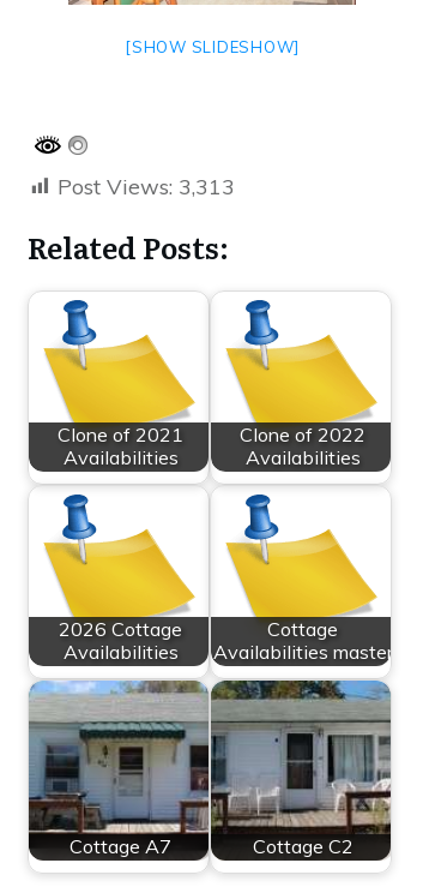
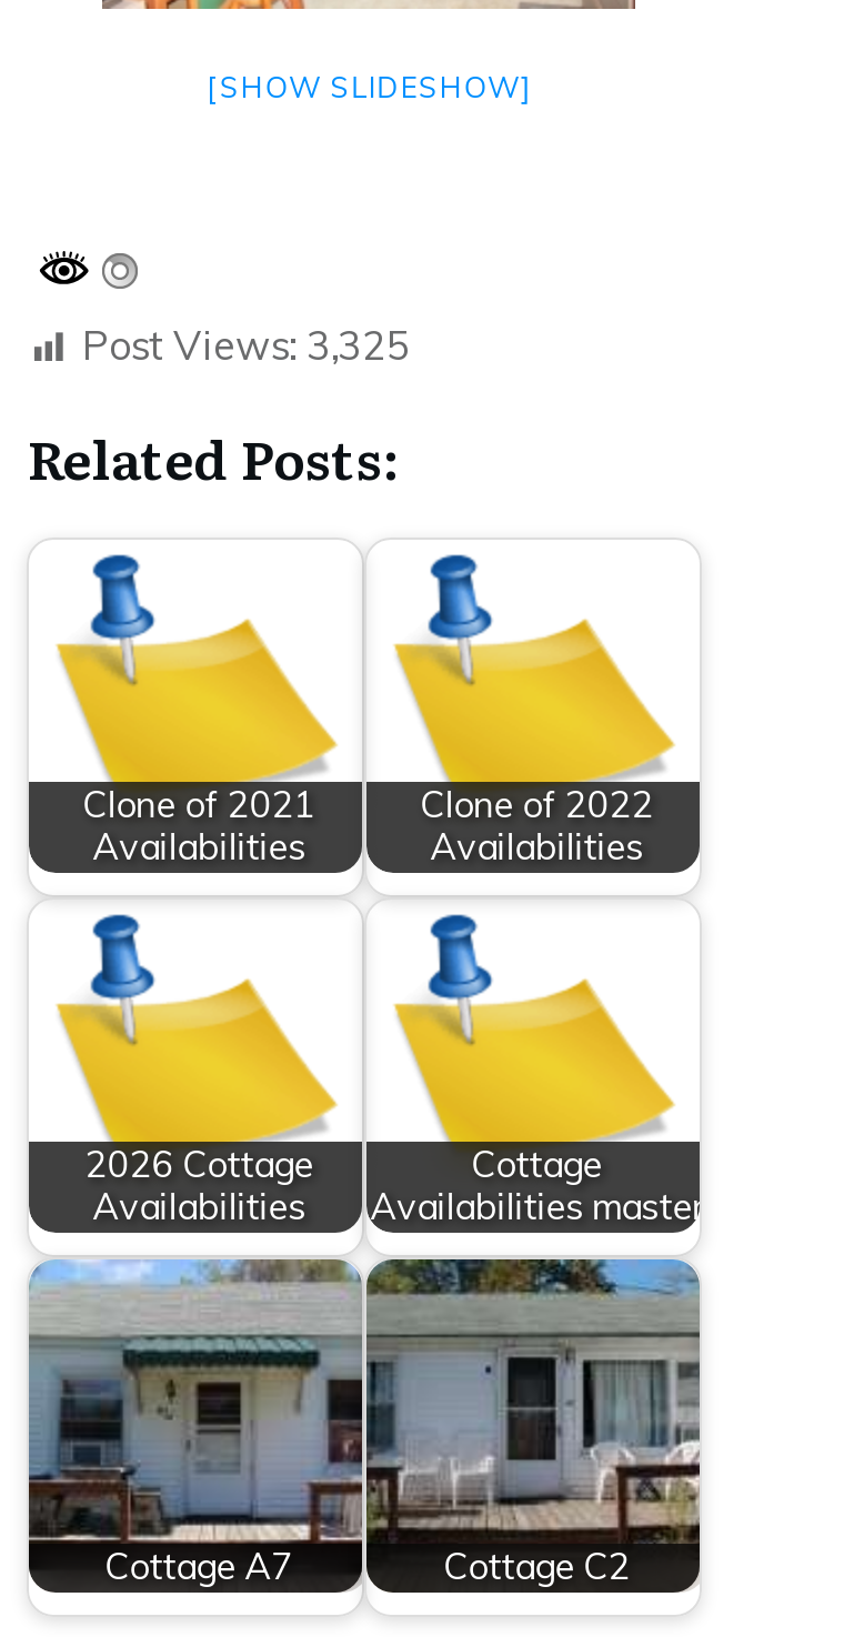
[58,173,235,200] Post Views: 3,313 -> [82,320,411,371] Post Views: 3,325

